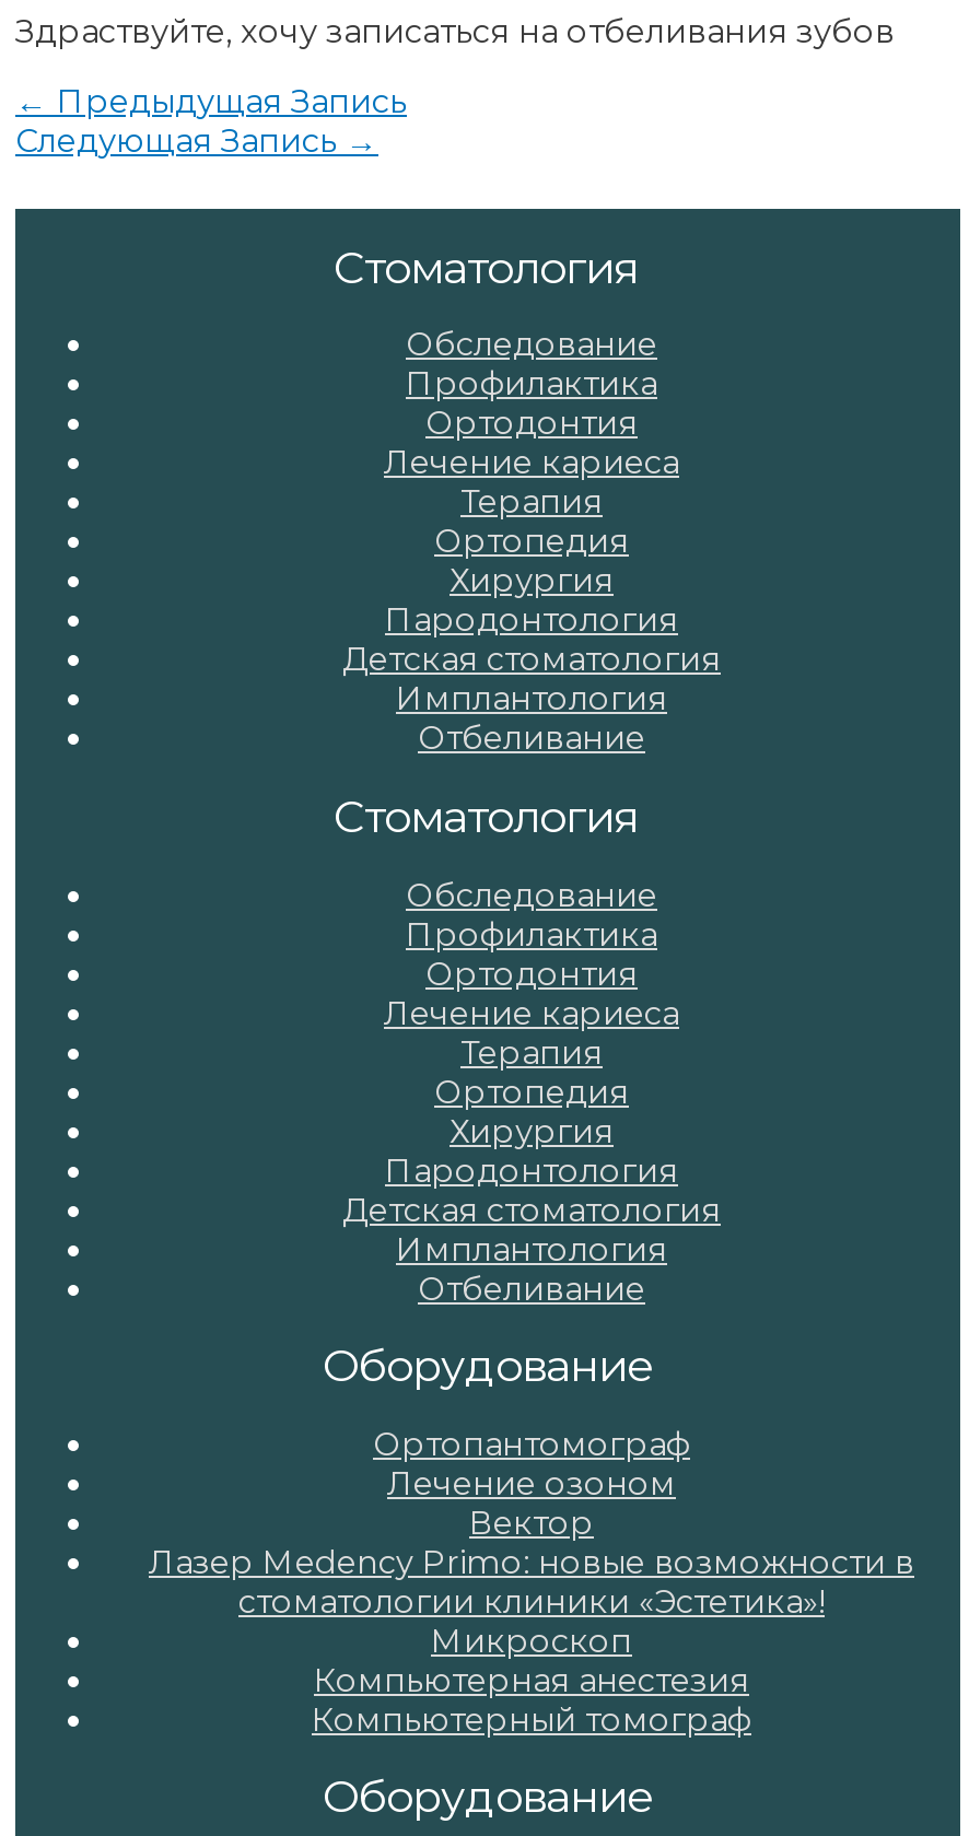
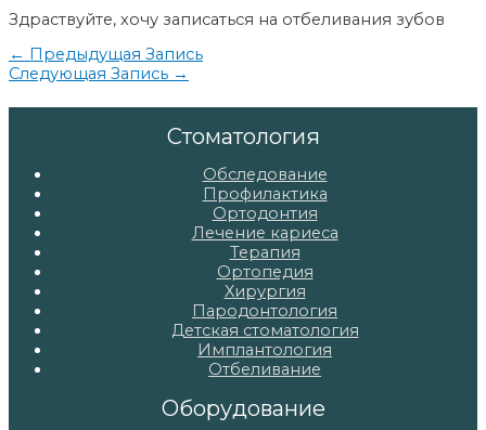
[149,790,914,1739] Стоматология | Обследование | Профилактика | Ортодонтия | Лечение кариеса | Терапия | Ортопедия | Хирургия | Пародонтология | Детская стоматология | Имплантология | Отбеливание | Оборудование | Ортопантомограф | Лечение озоном | Вектор | Лазер Medency Primo: новые возможности в | стоматологии клиники «Эстетика»! | Микроскоп | Компьютерная анестезия | Компьютерный томограф -> none

